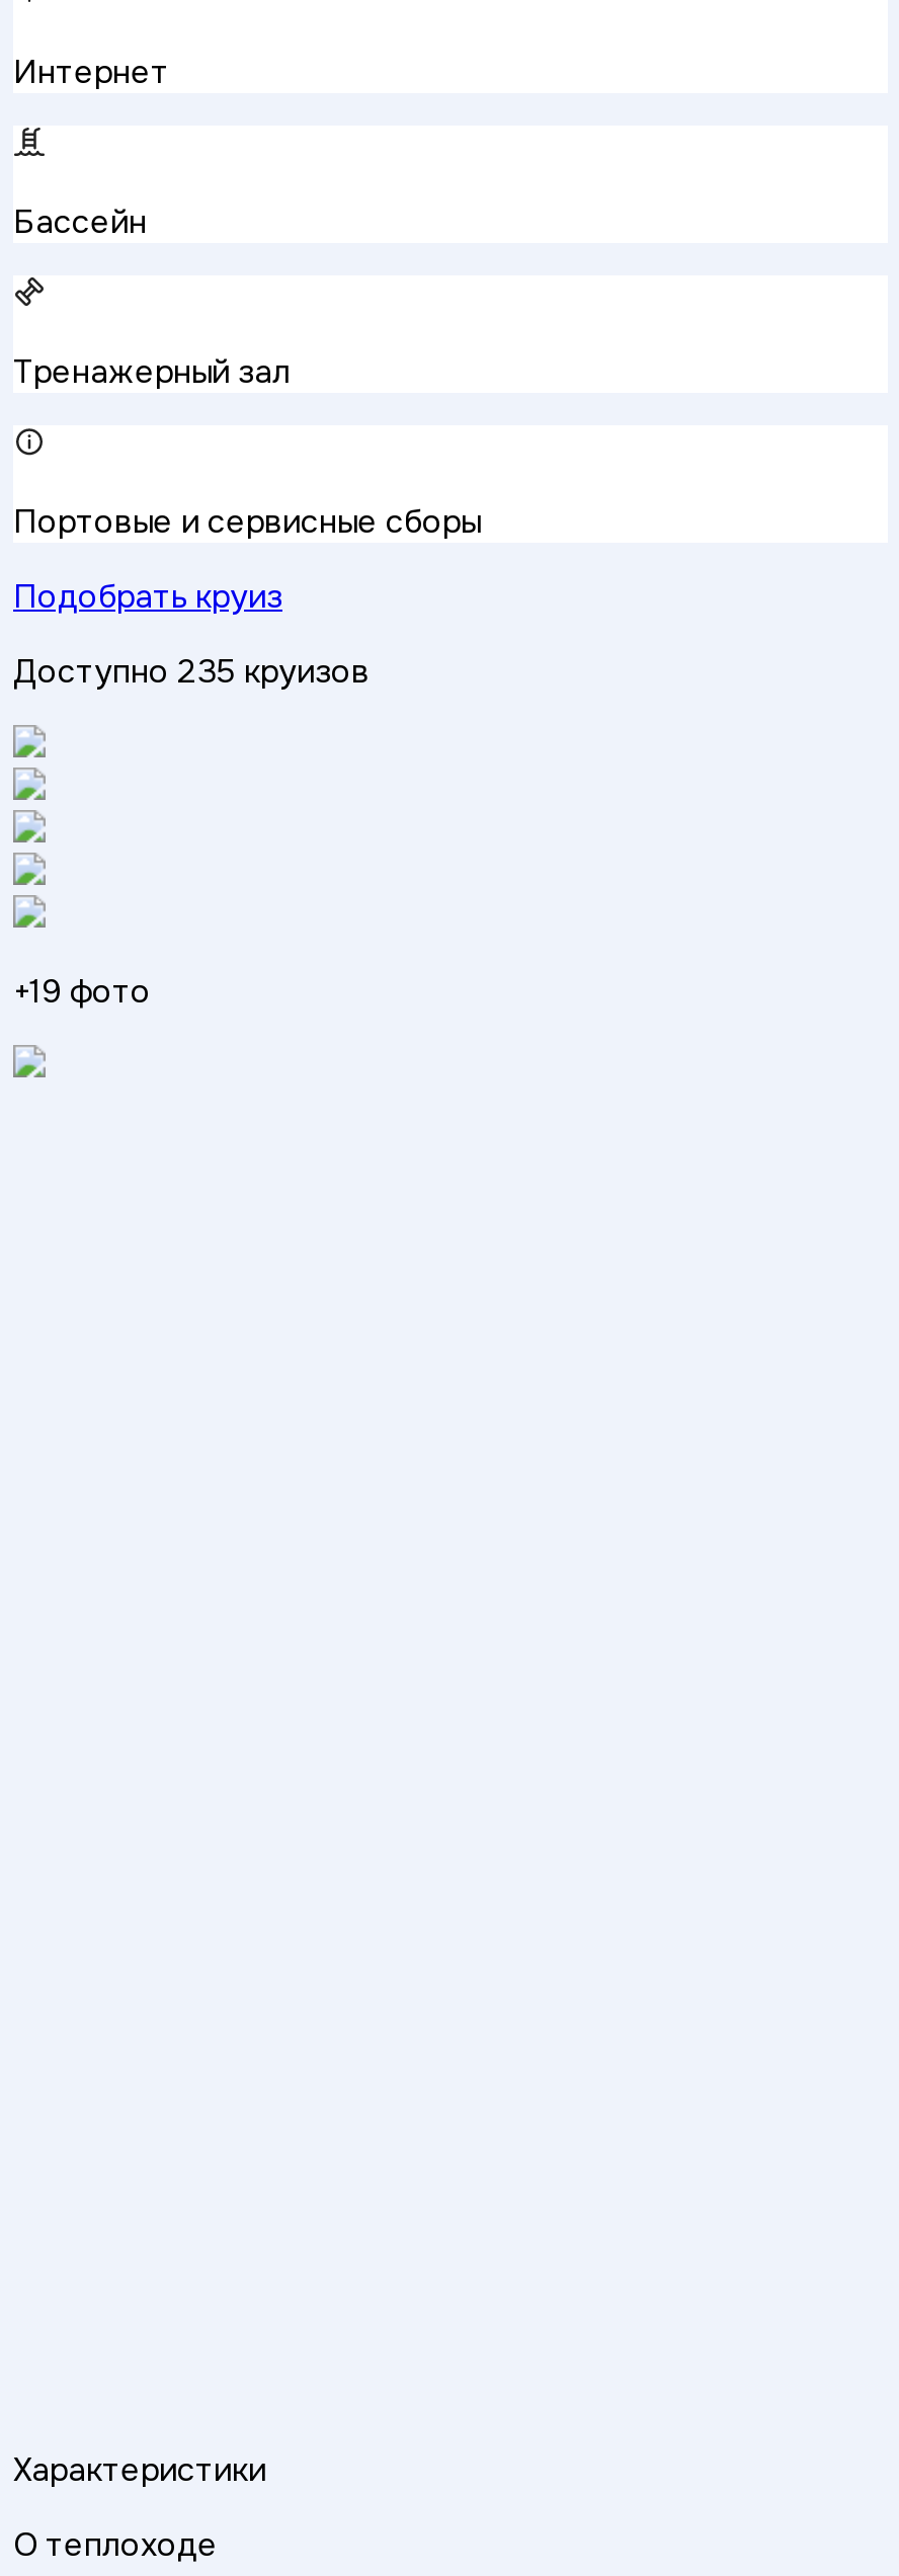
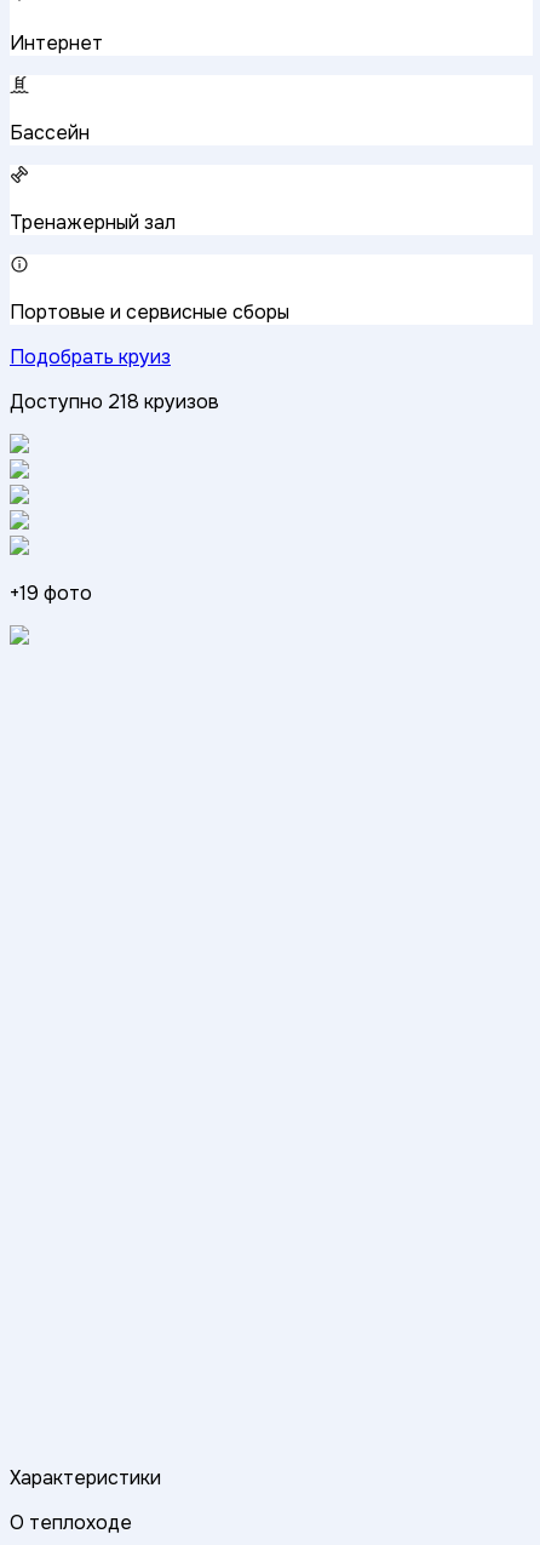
[13,649,370,692] Доступно 235 круизов -> [10,388,219,414] Доступно 218 круизов

